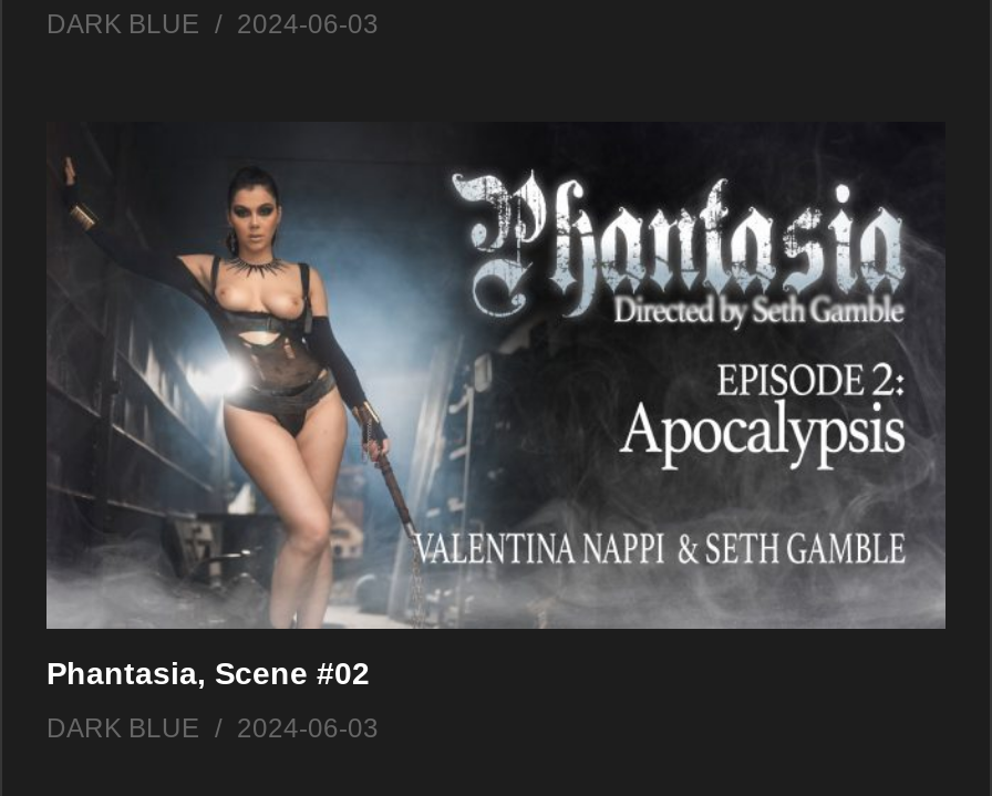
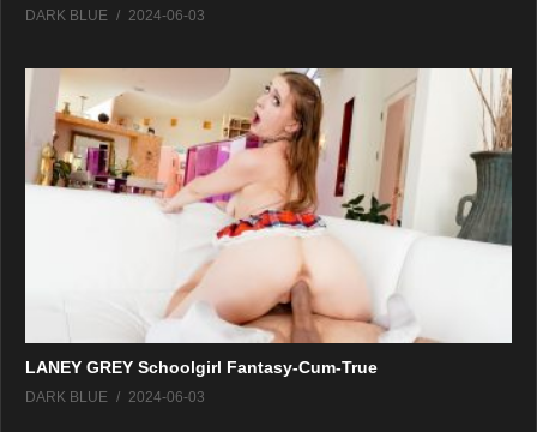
[46,122,948,690] [image] | Phantasia, Scene #02 -> [24,67,513,376] [image] | LANEY GREY Schoolgirl Fantasy-Cum-True

